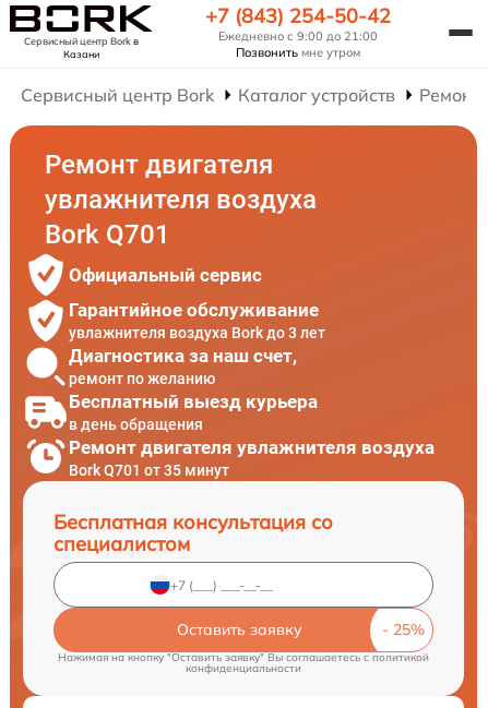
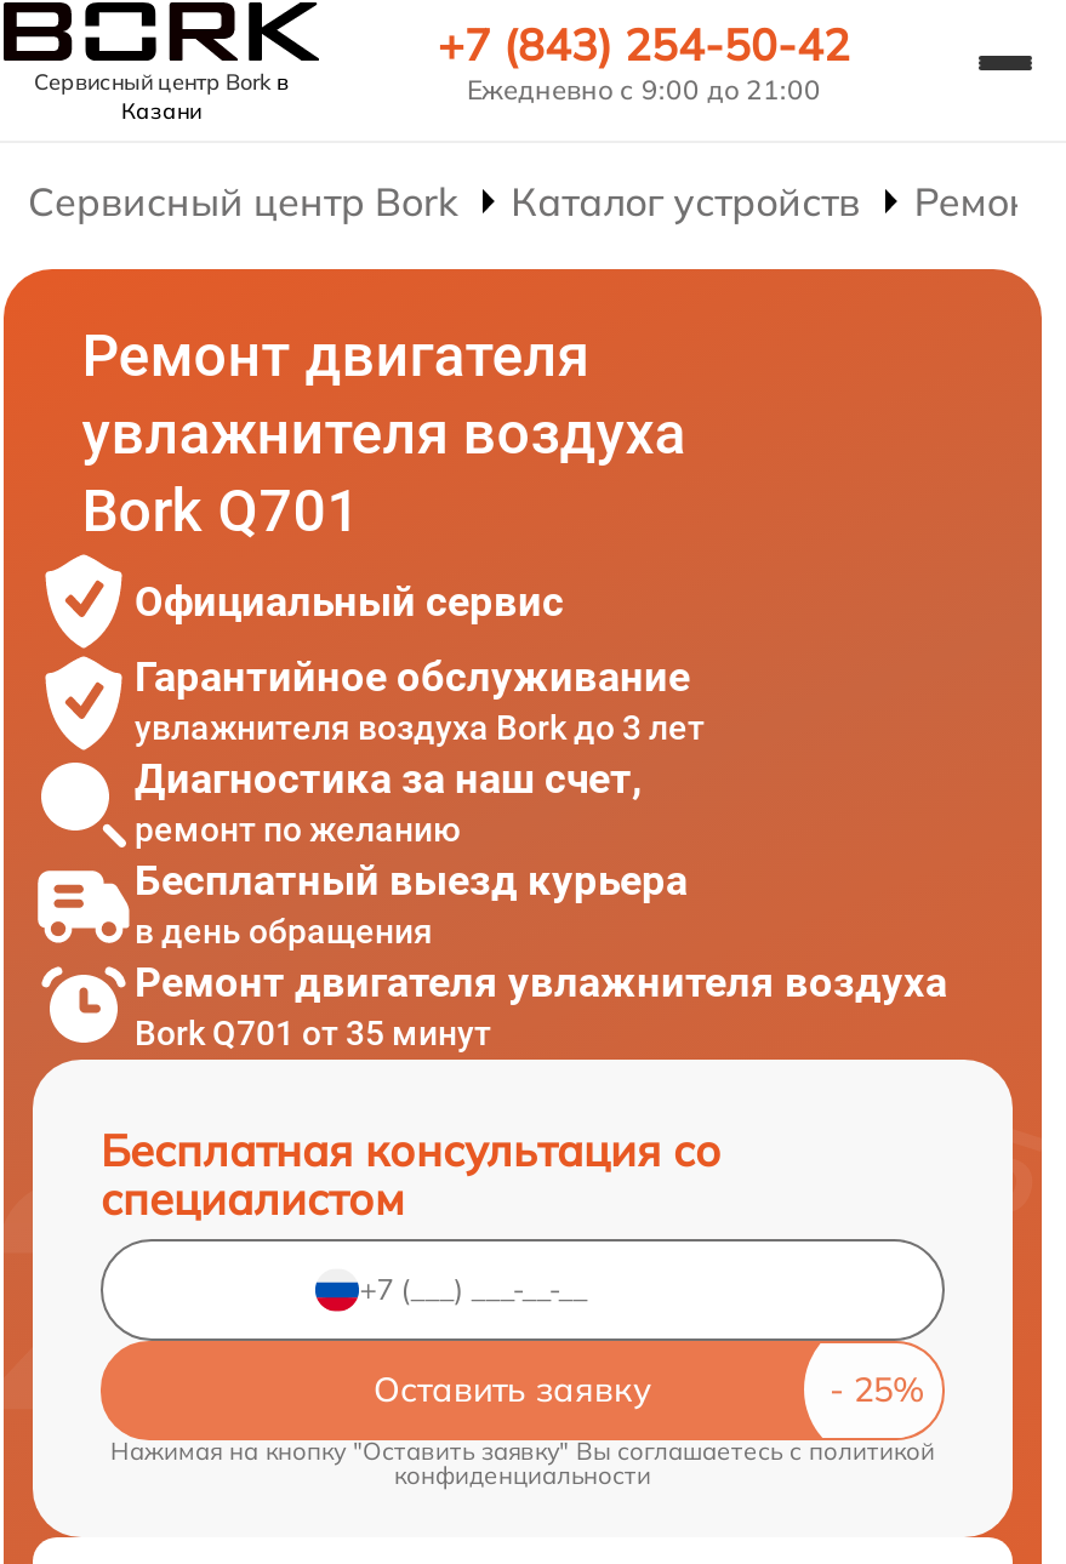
[236,45,360,60] Позвонить мне утром -> none

